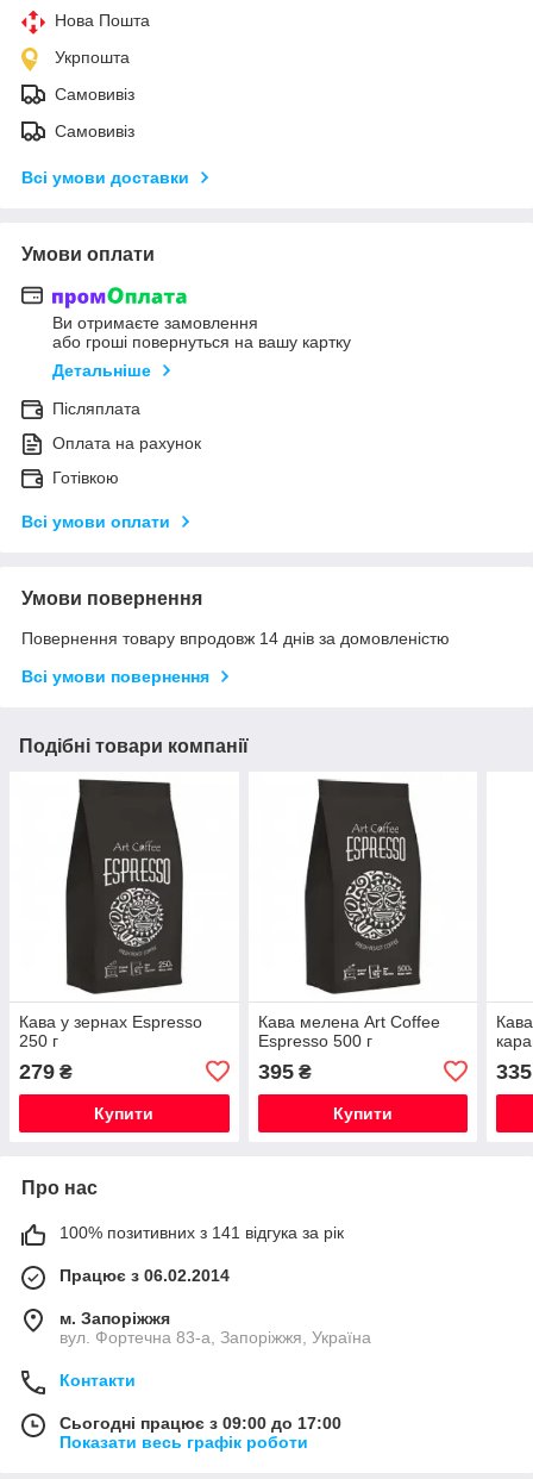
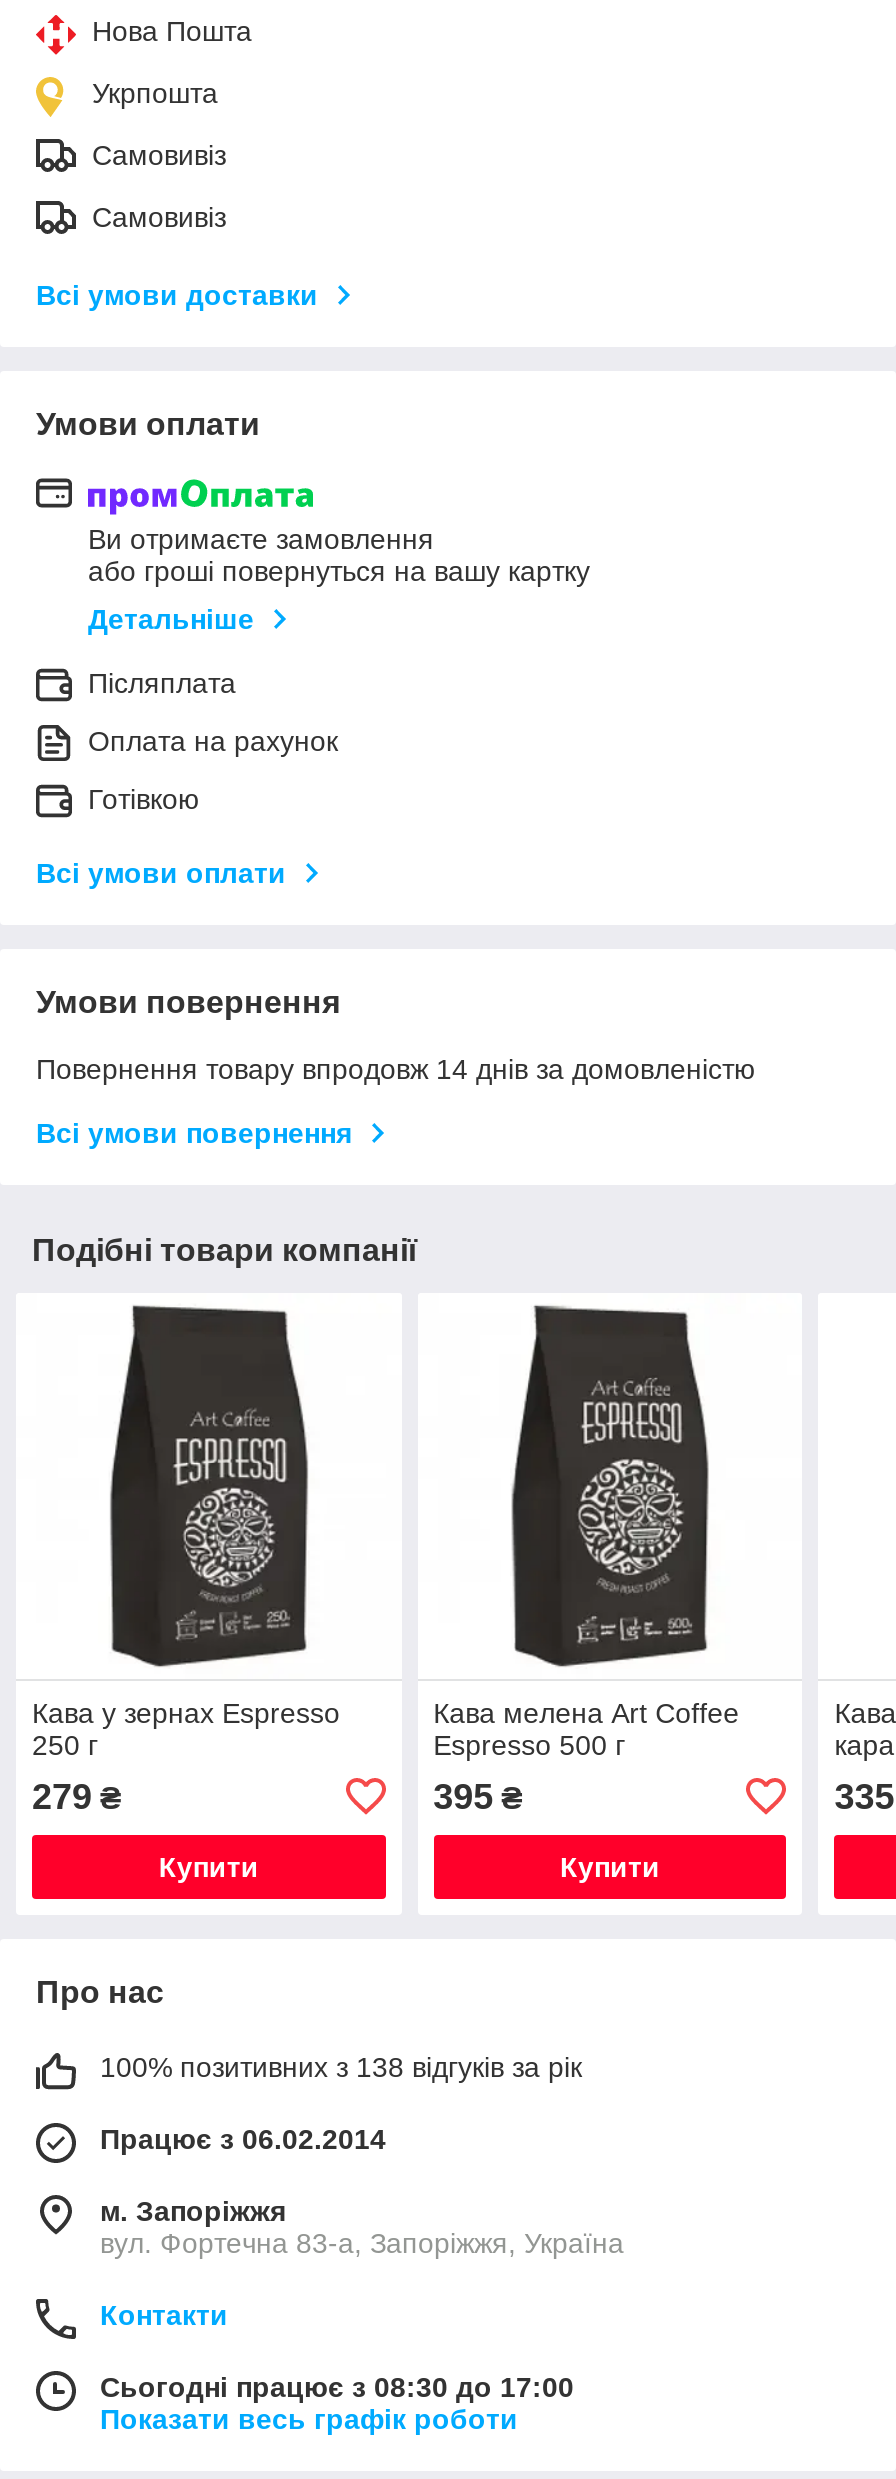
[59,1223,344,1242] 100% позитивних з 141 відгука за рік -> [100,2051,582,2083] 100% позитивних з 138 відгуків за рік
[59,1413,341,1432] Сьогодні працює з 09:00 до 17:00 -> [100,2371,574,2403] Сьогодні працює з 08:30 до 17:00

